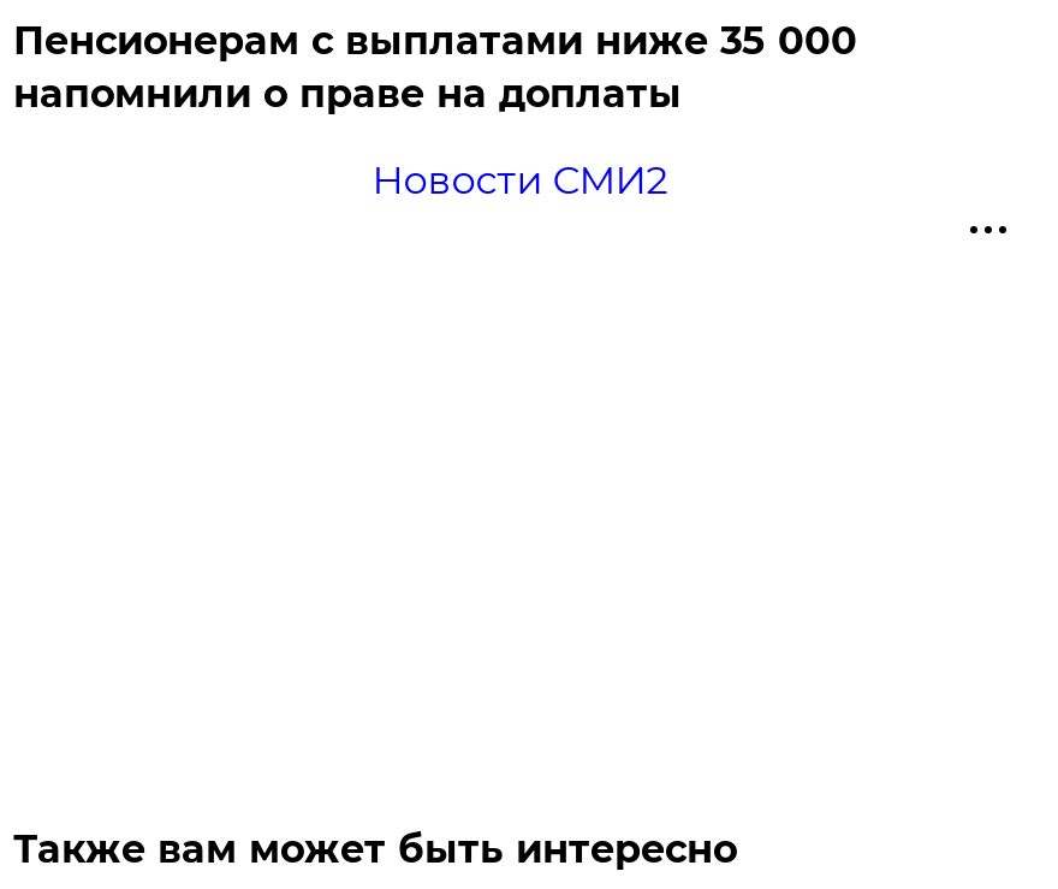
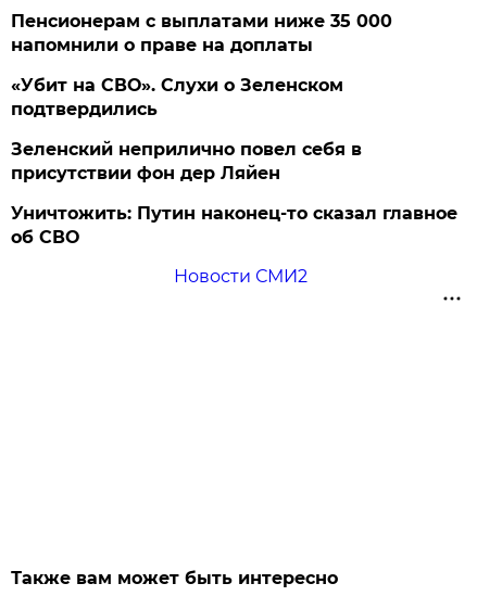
none -> [11,75,458,248] «Убит на СВО». Слухи о Зеленском | подтвердились | Зеленский неприлично повел cебя в | присутствии фон дер Ляйен | Уничтожить: Путин наконец-то сказал главное | об СВО

